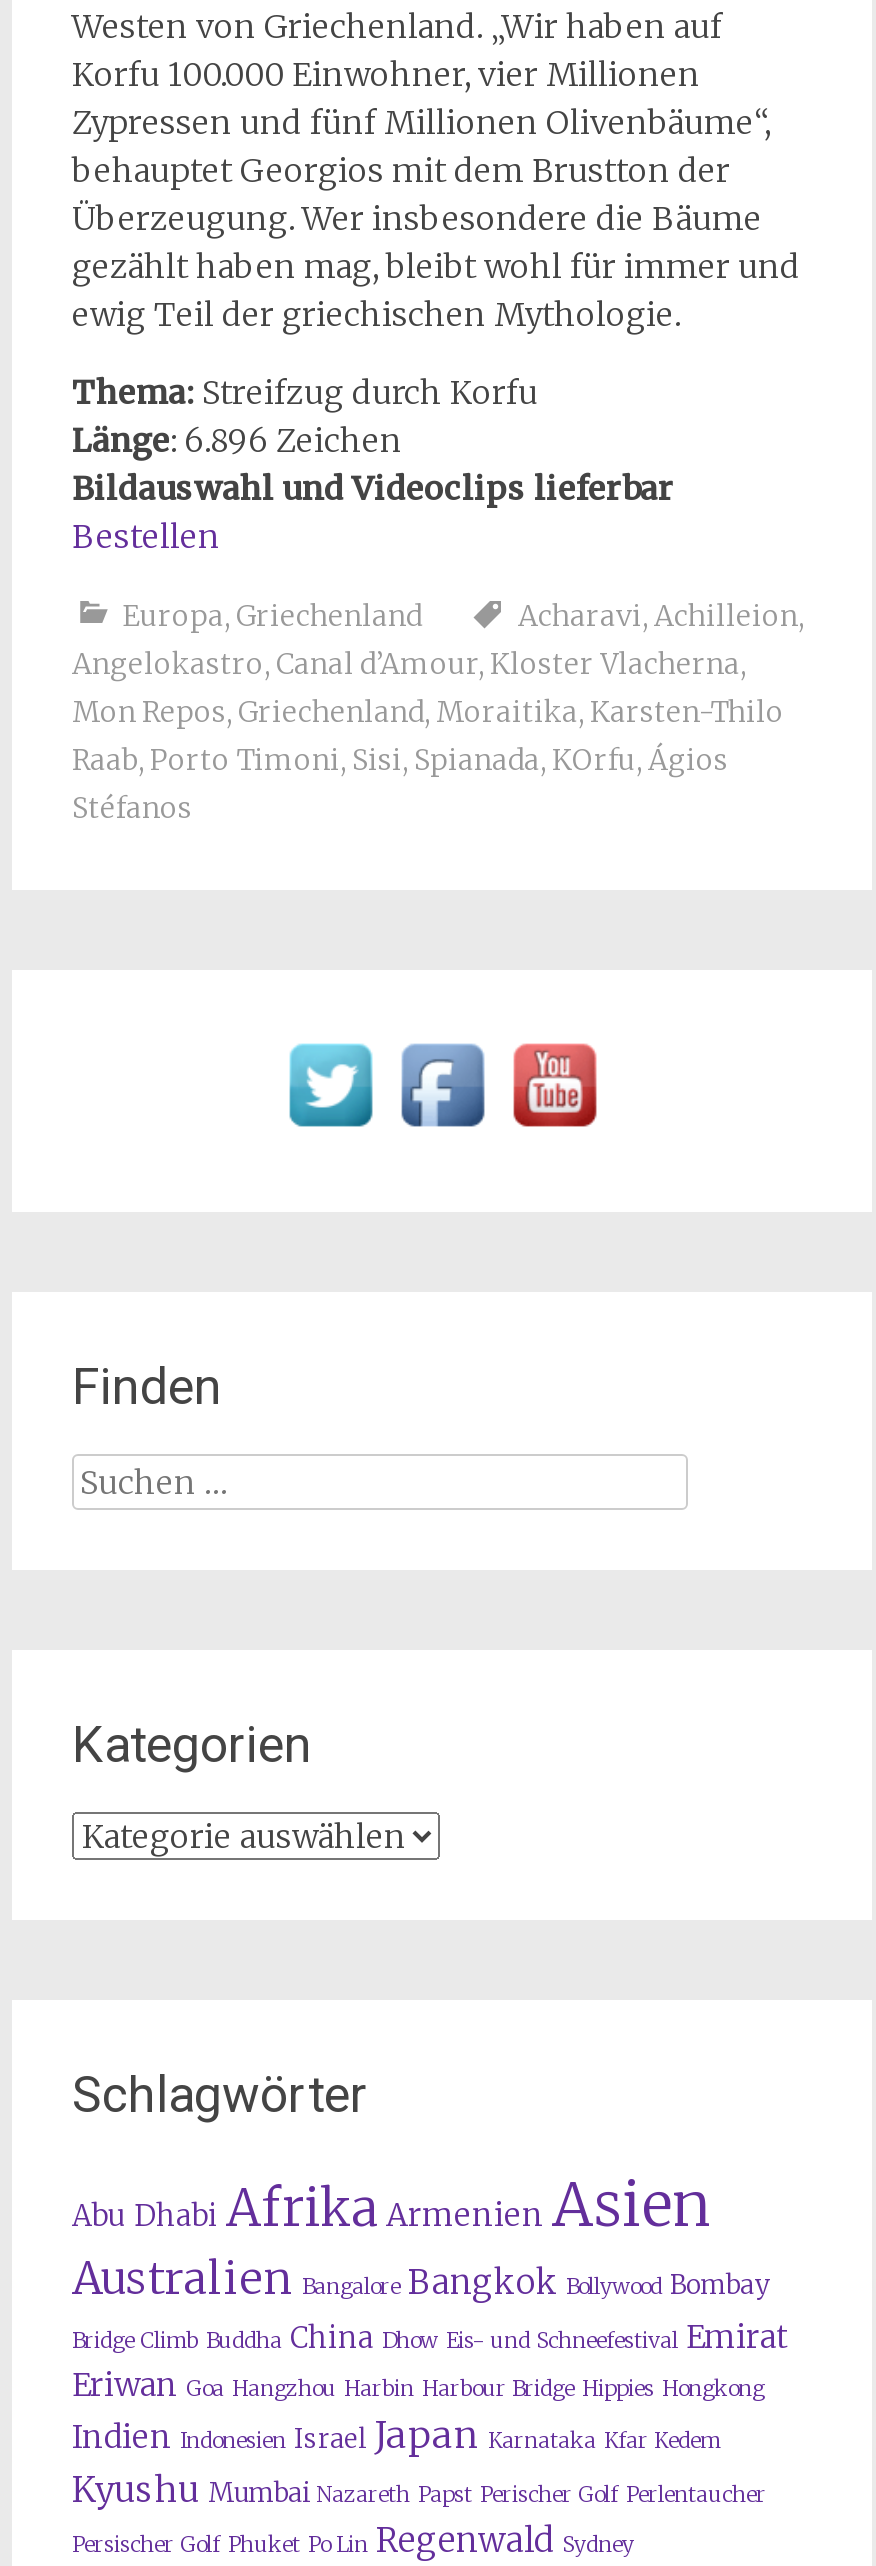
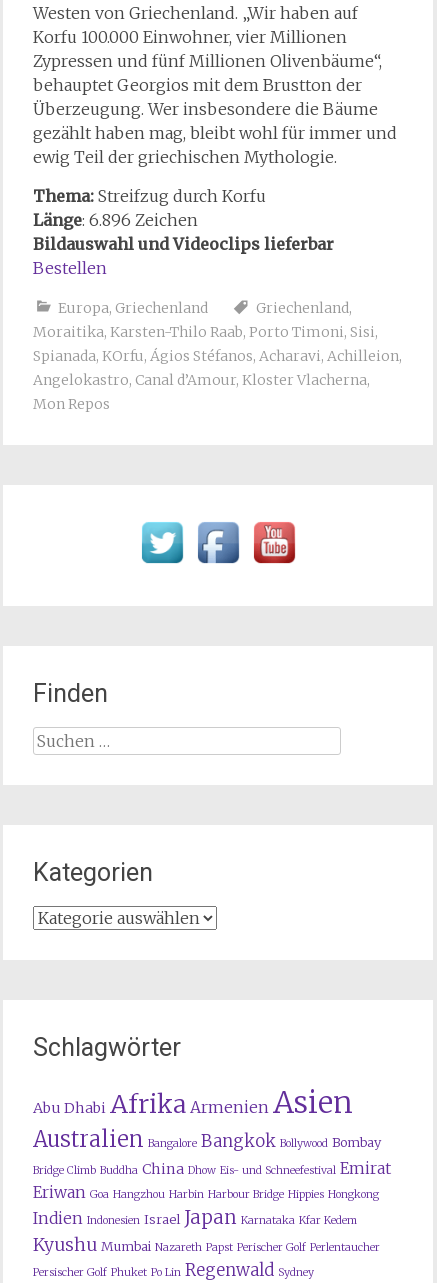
[518,597,804,633] Acharavi, Achilleion, -> [33,299,402,365] Griechenland, | Moraitika, Karsten-Thilo Raab, Porto Timoni, Sisi, | Spianada, KOrfu, Ágios Stéfanos, Acharavi, Achilleion,
moved [72,645,746,681] -> [33,371,370,389]: Angelokastro, Canal d’Amour, Kloster Vlacherna,
[72,693,784,825] Mon Repos, Griechenland, Moraitika, Karsten-Thilo | Raab, Porto Timoni, Sisi, Spianada, KOrfu, Ágios | Stéfanos -> [33,395,110,413] Mon Repos

